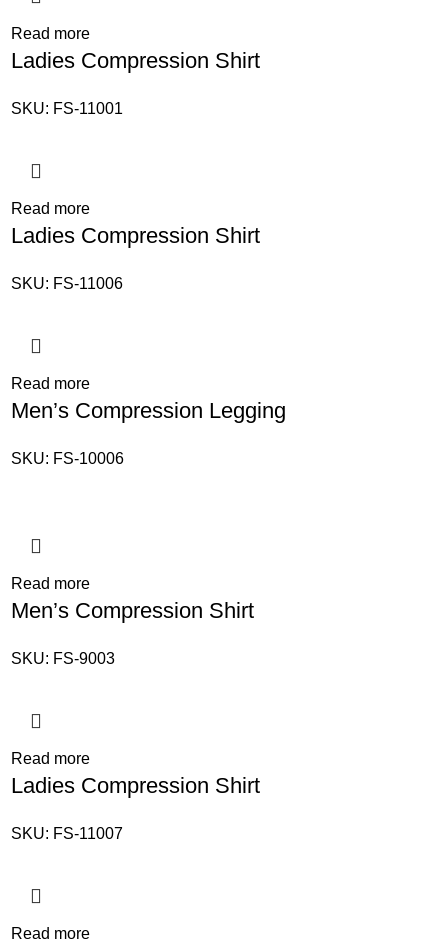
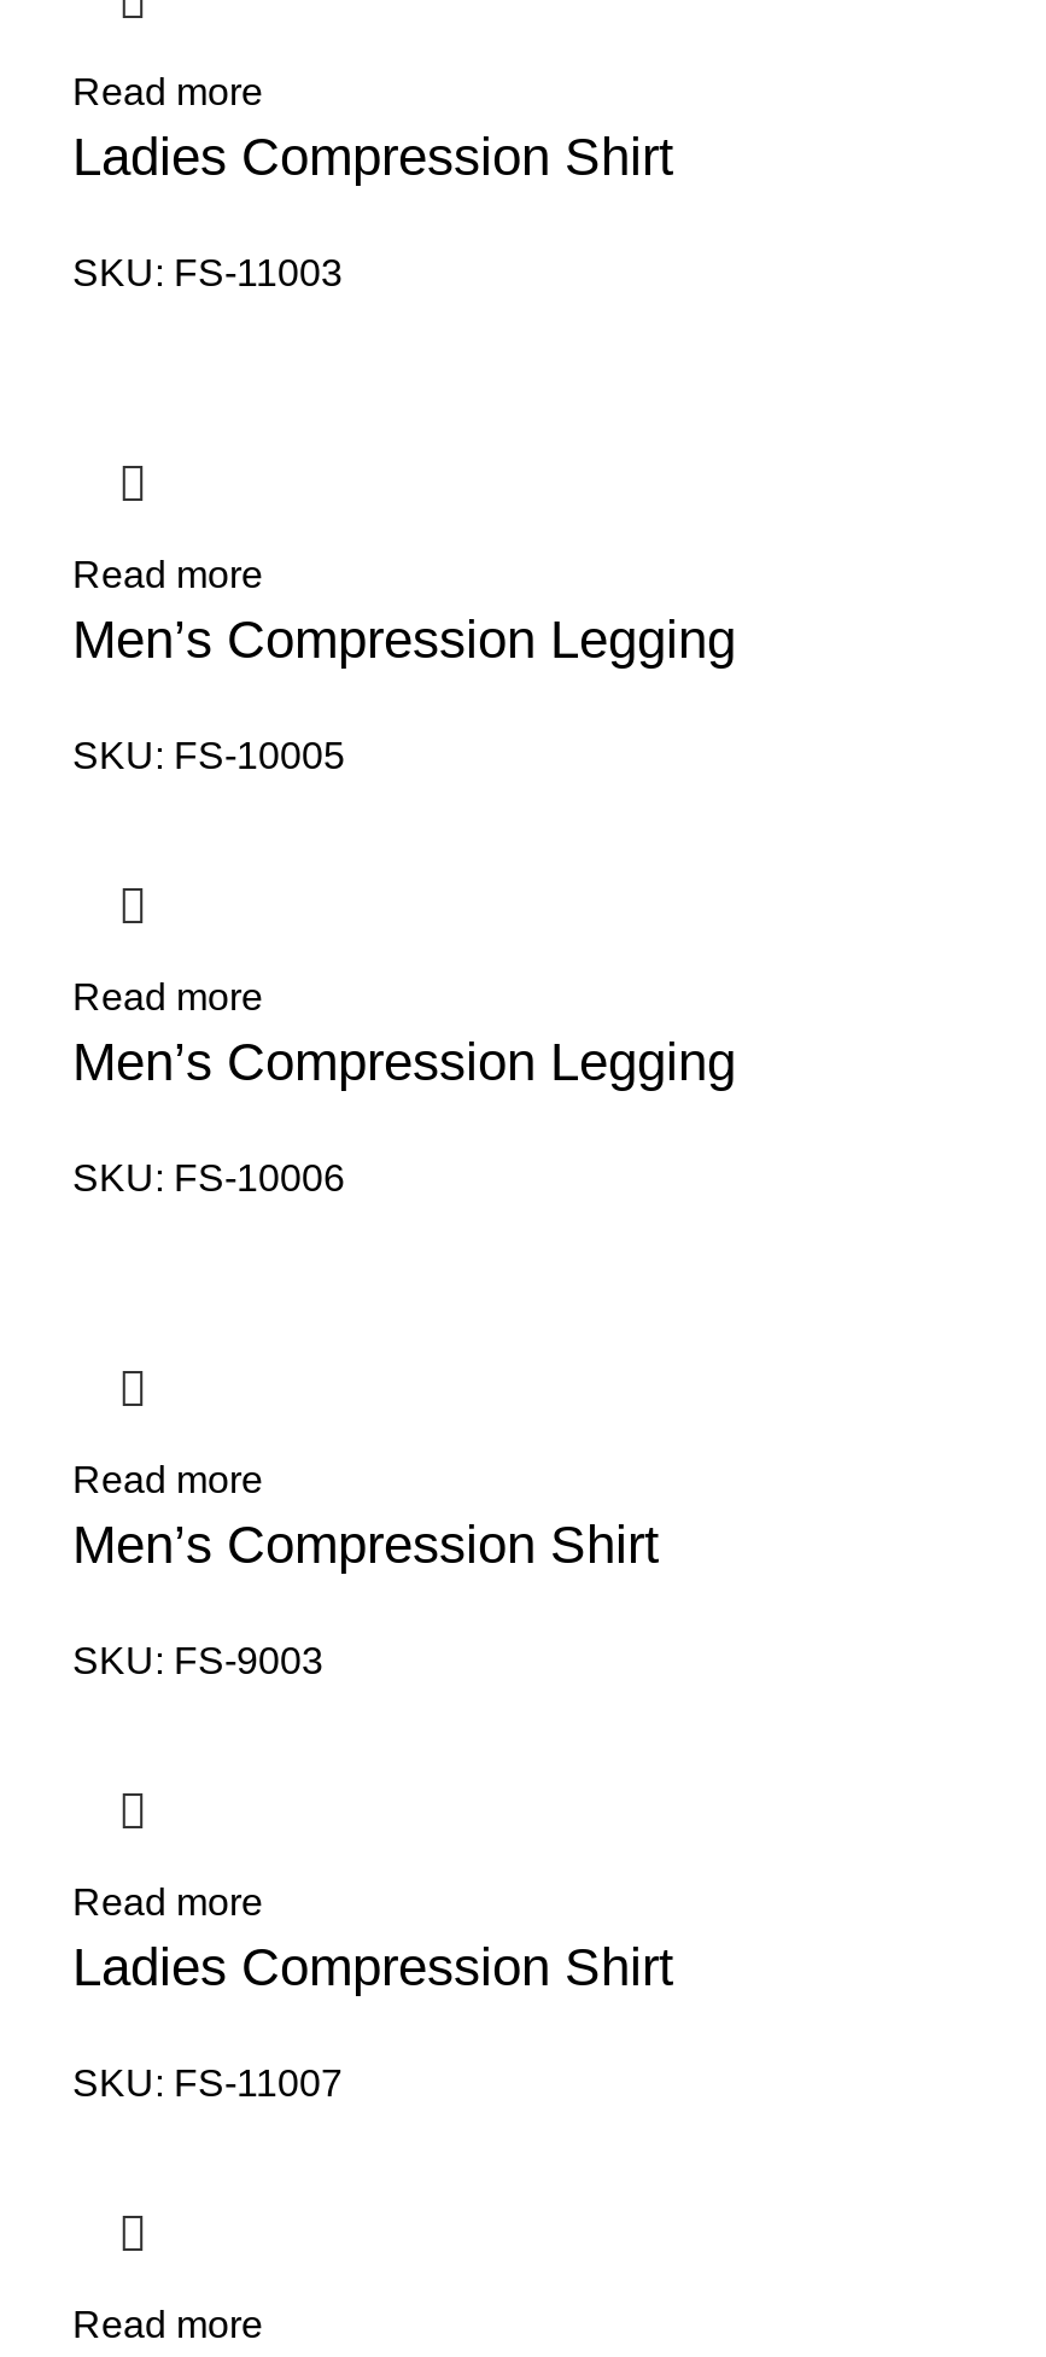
[11,100,123,117] SKU: FS-11001 -> [72,253,343,294] SKU: FS-11003
[11,223,260,248] Ladies Compression Shirt -> [72,611,736,671] Men’s Compression Legging
[11,275,123,292] SKU: FS-11006 -> [72,736,345,777] SKU: FS-10005

